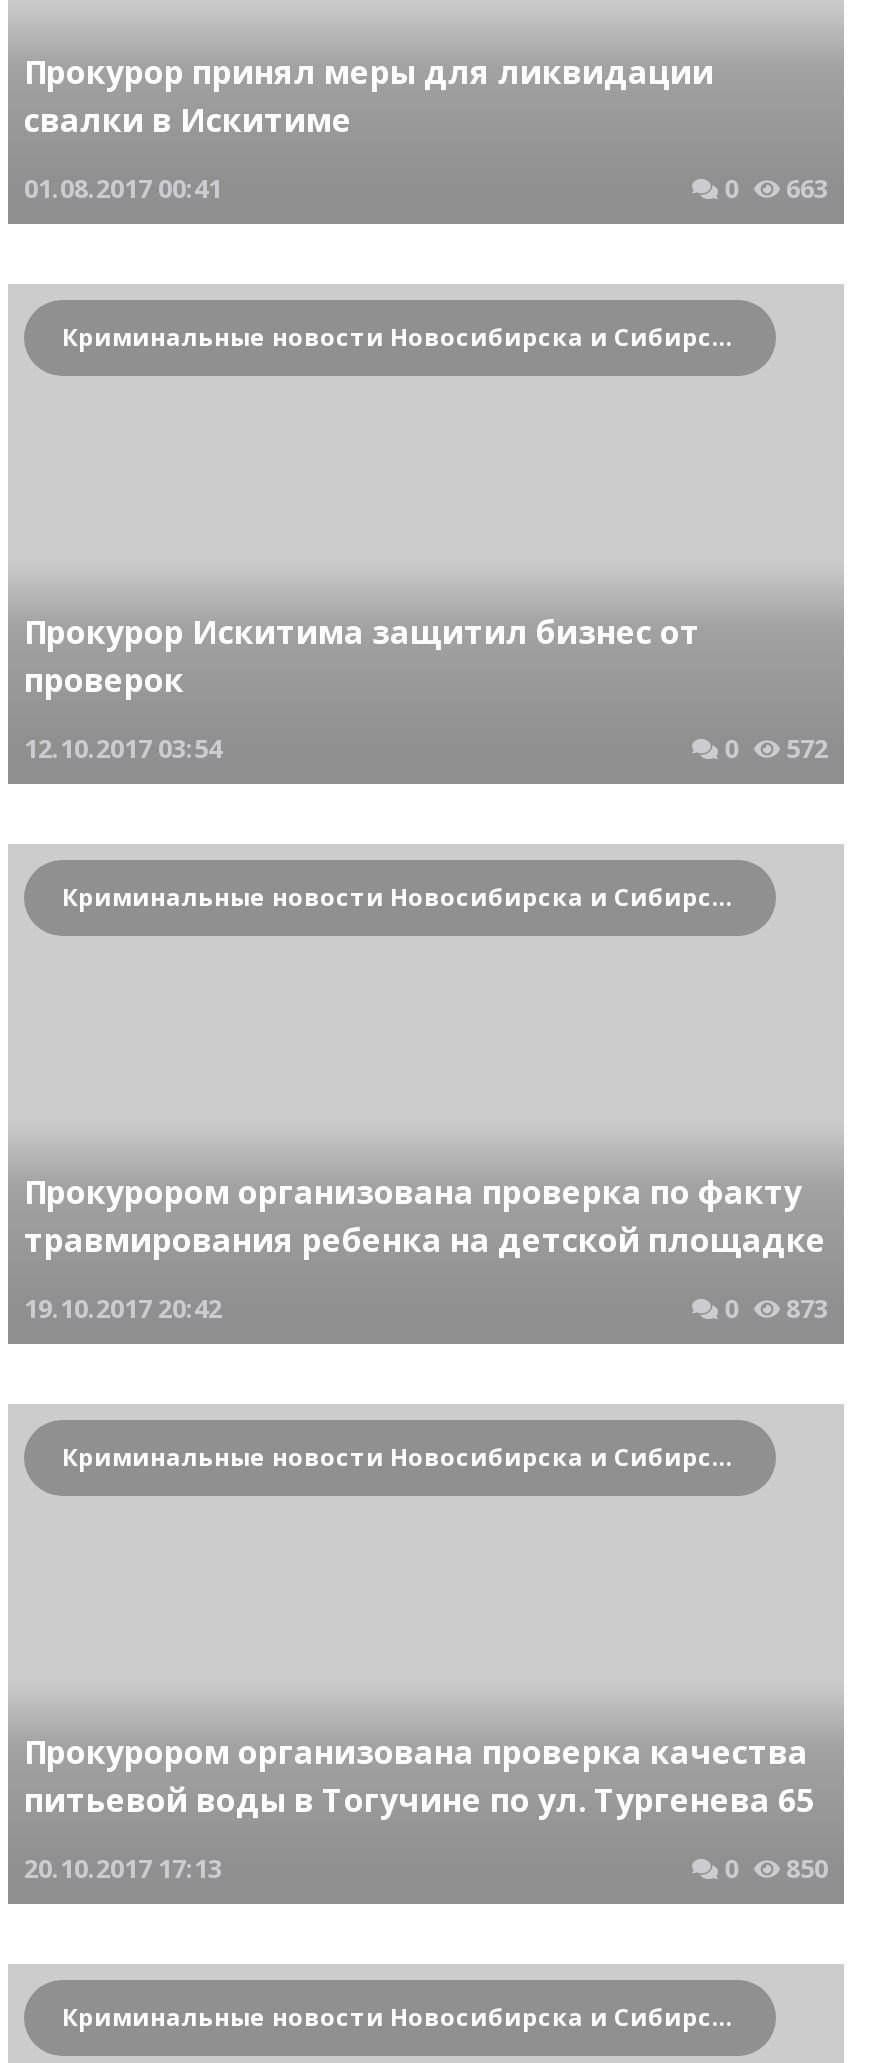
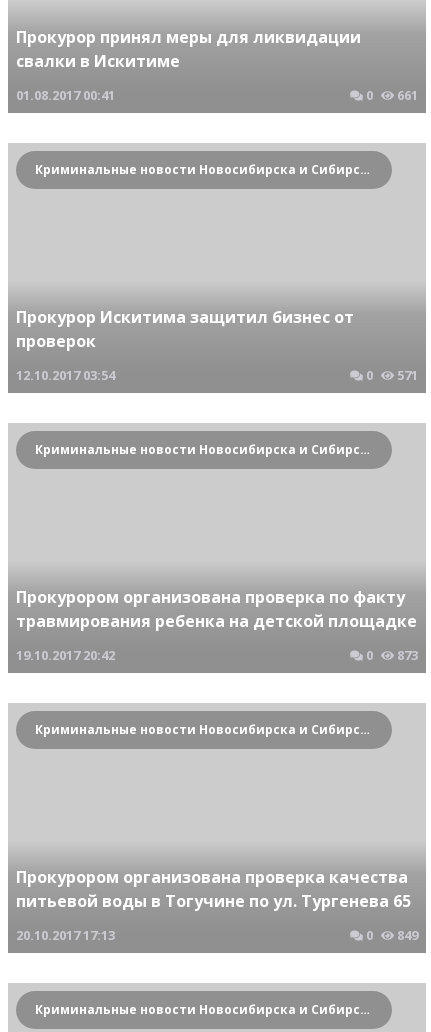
[718,170,828,206] 0 663 -> [363,86,418,104] 0 661
[718,730,828,766] 0 572 -> [363,366,418,384] 0 571
[718,1850,828,1886] 0 850 -> [363,926,418,944] 0 849

